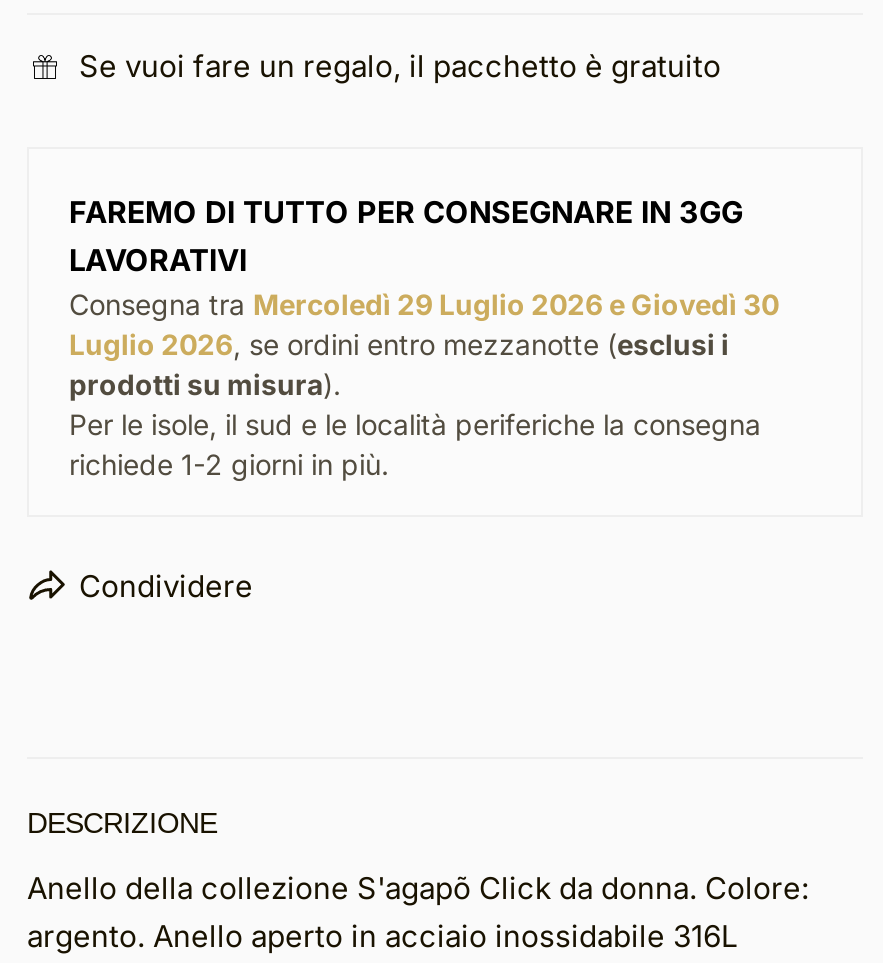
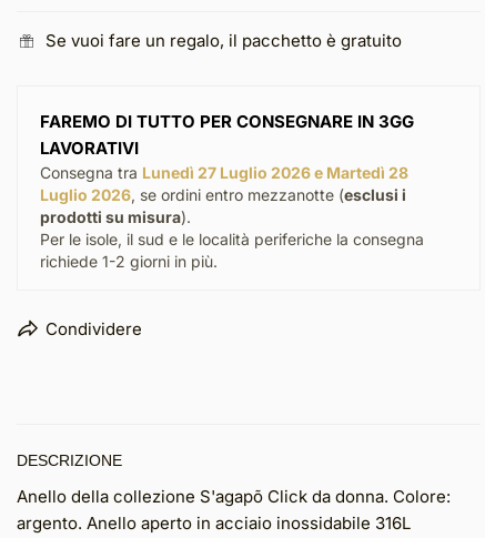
[69,287,779,321] Consegna tra Mercoledì 29 Luglio 2026 e Giovedì 30 -> [40,163,408,182] Consegna tra Lunedì 27 Luglio 2026 e Martedì 28

